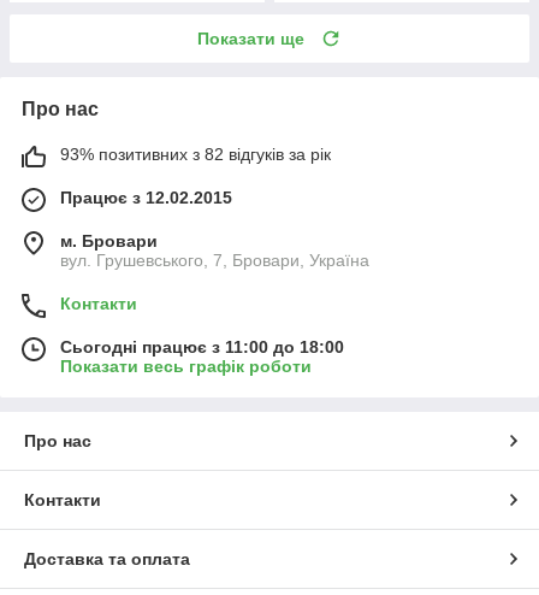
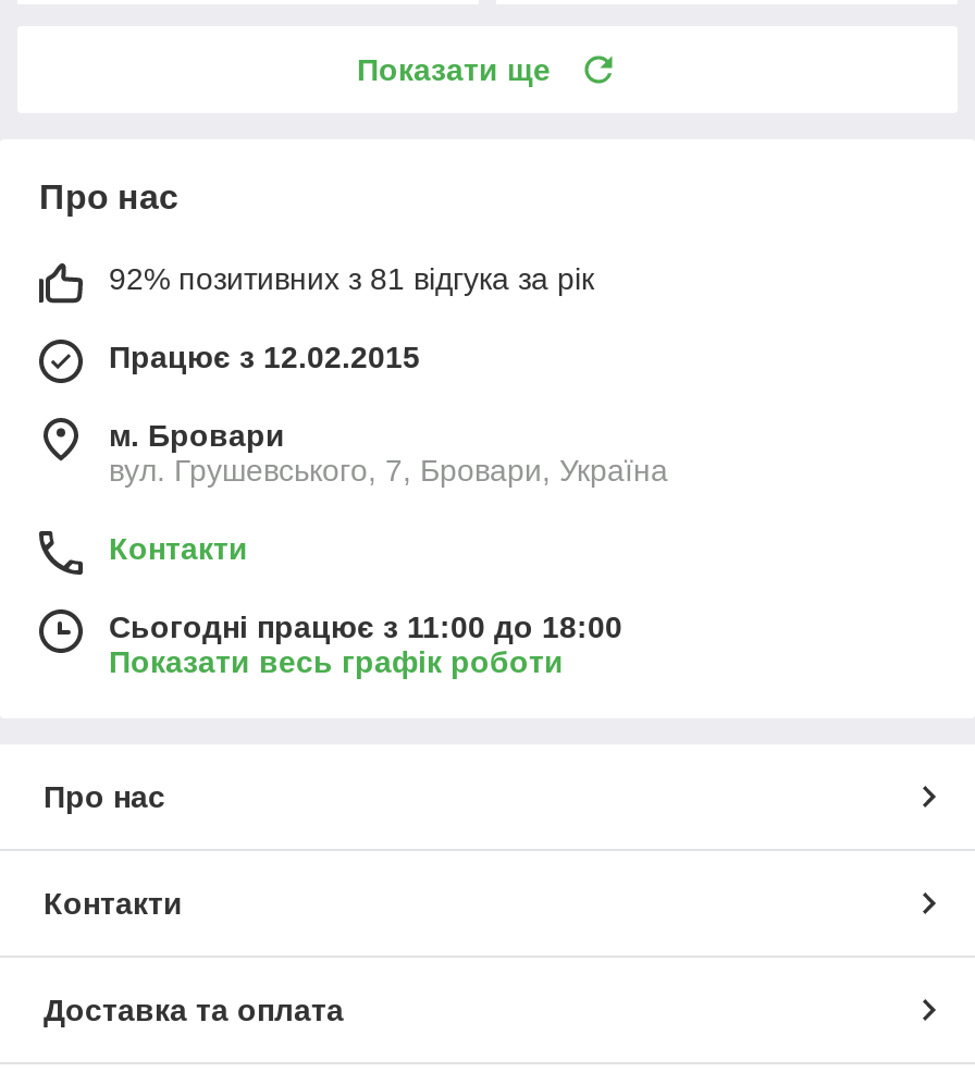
[60,144,331,164] 93% позитивних з 82 відгуків за рік -> [109,261,594,296] 92% позитивних з 81 відгука за рік

